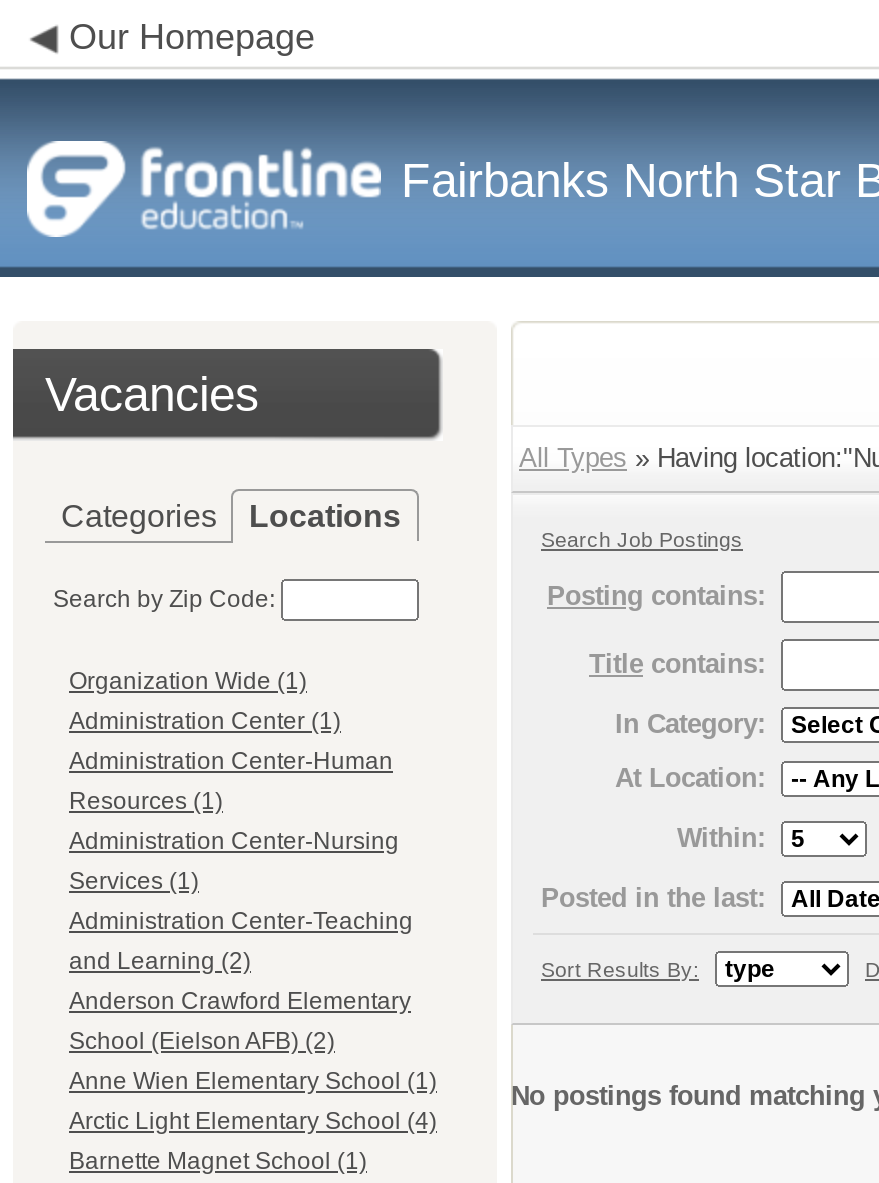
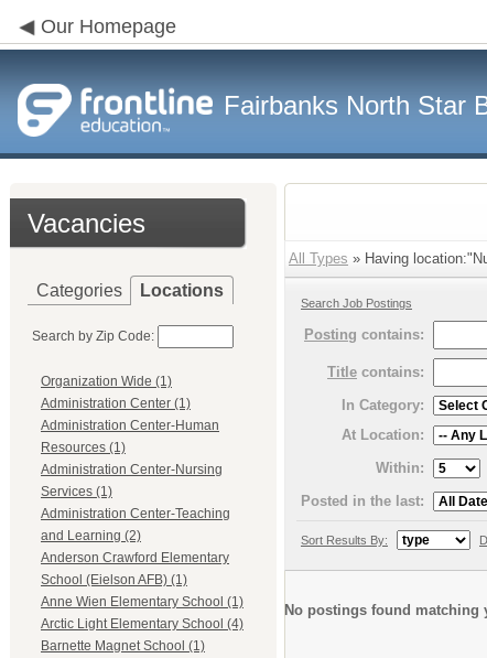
[69,1028,335,1056] School (Eielson AFB) (2) -> [41,572,187,588] School (Eielson AFB) (1)

